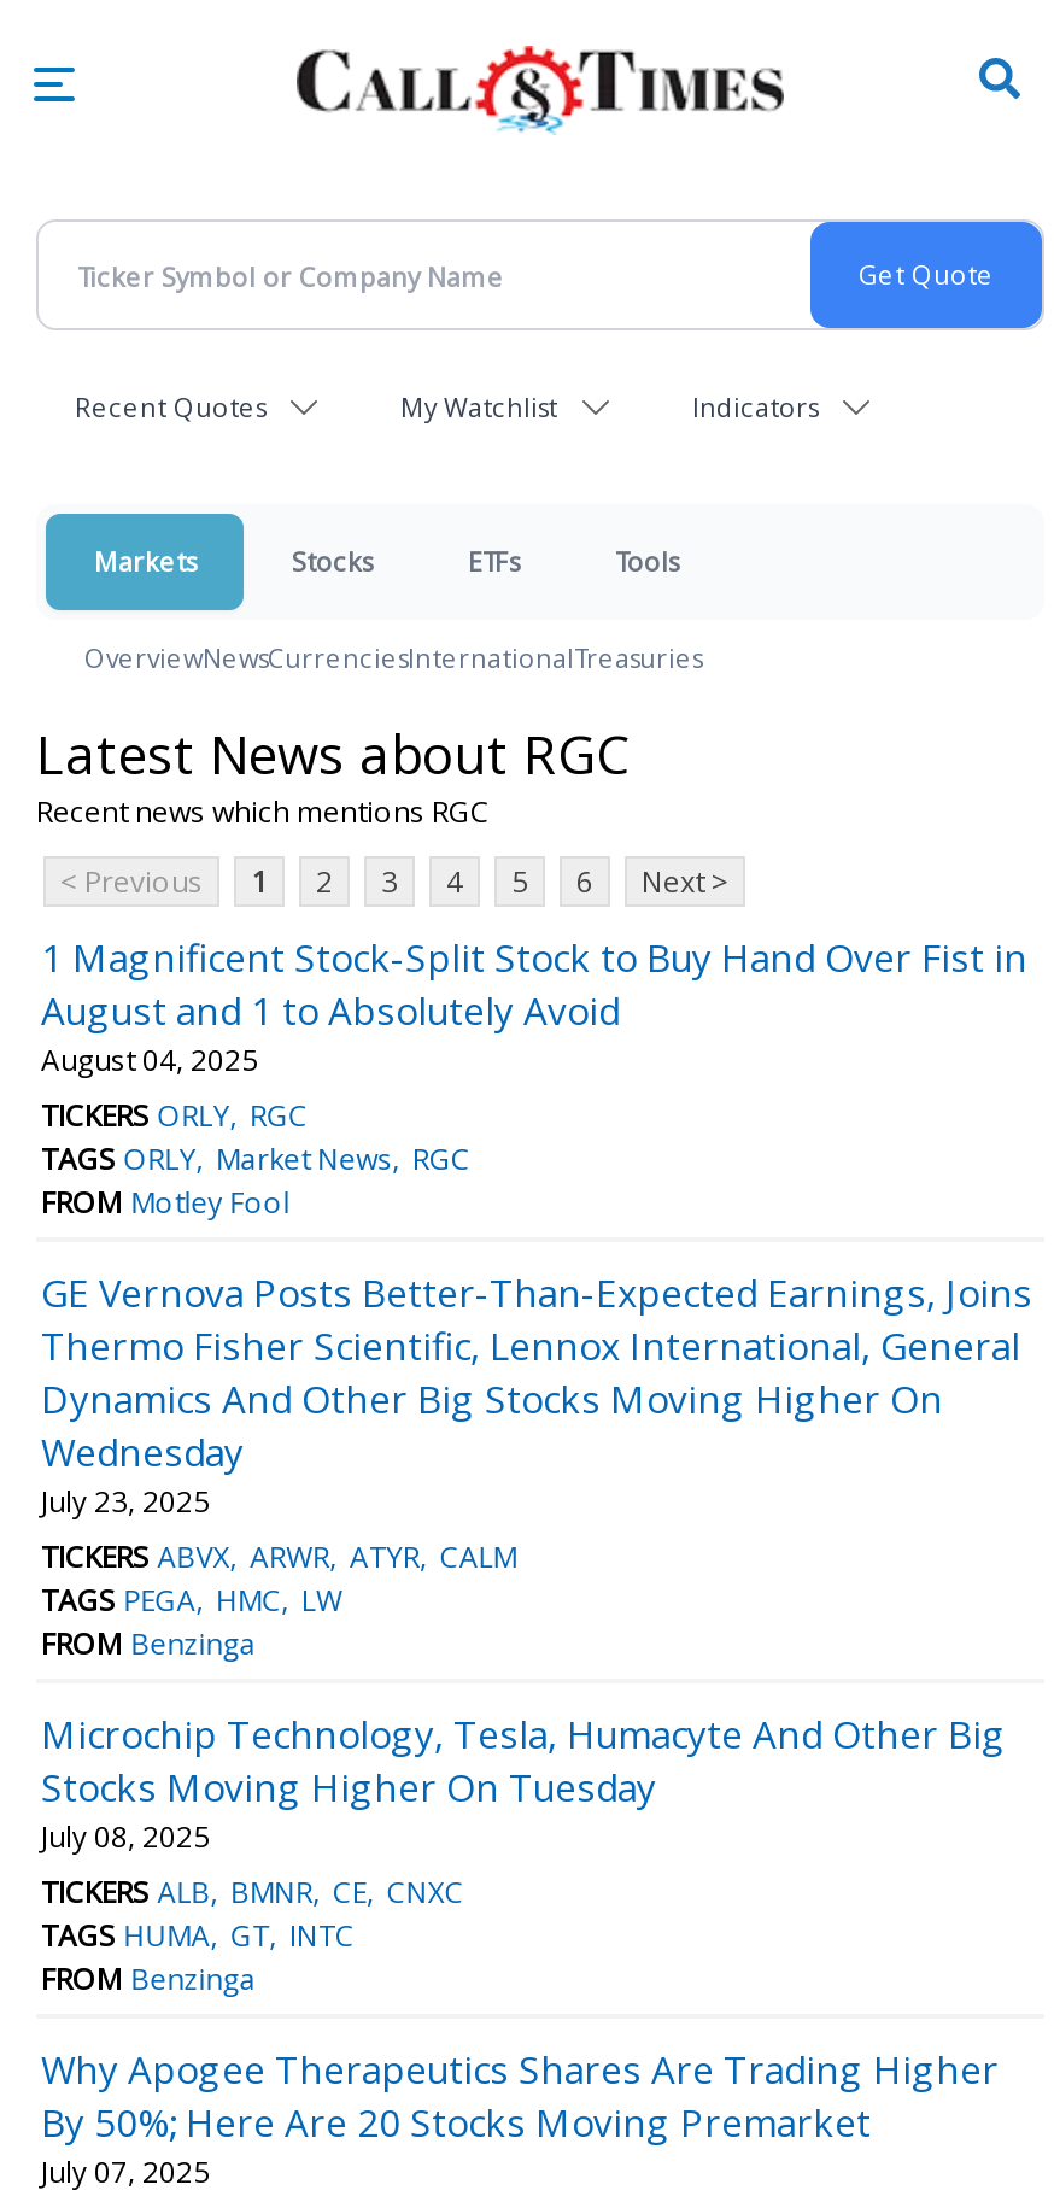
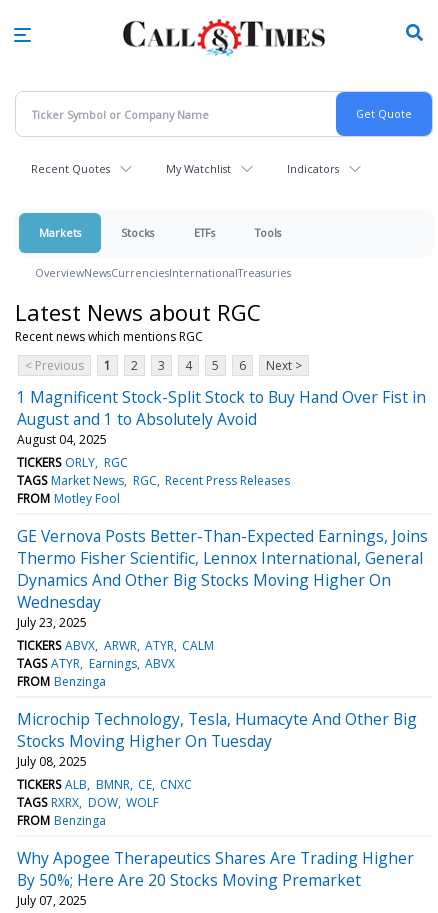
[41,1138,470,1179] TAGS ORLY Market News RGC -> [17,472,290,489] TAGS Market News RGC Recent Press Releases
[41,1579,342,1620] TAGS PEGA HMC LW -> [17,655,175,672] TAGS ATYR Earnings ABVX
[41,1915,354,1956] TAGS HUMA GT INTC -> [17,794,159,811] TAGS RXRX DOW WOLF

